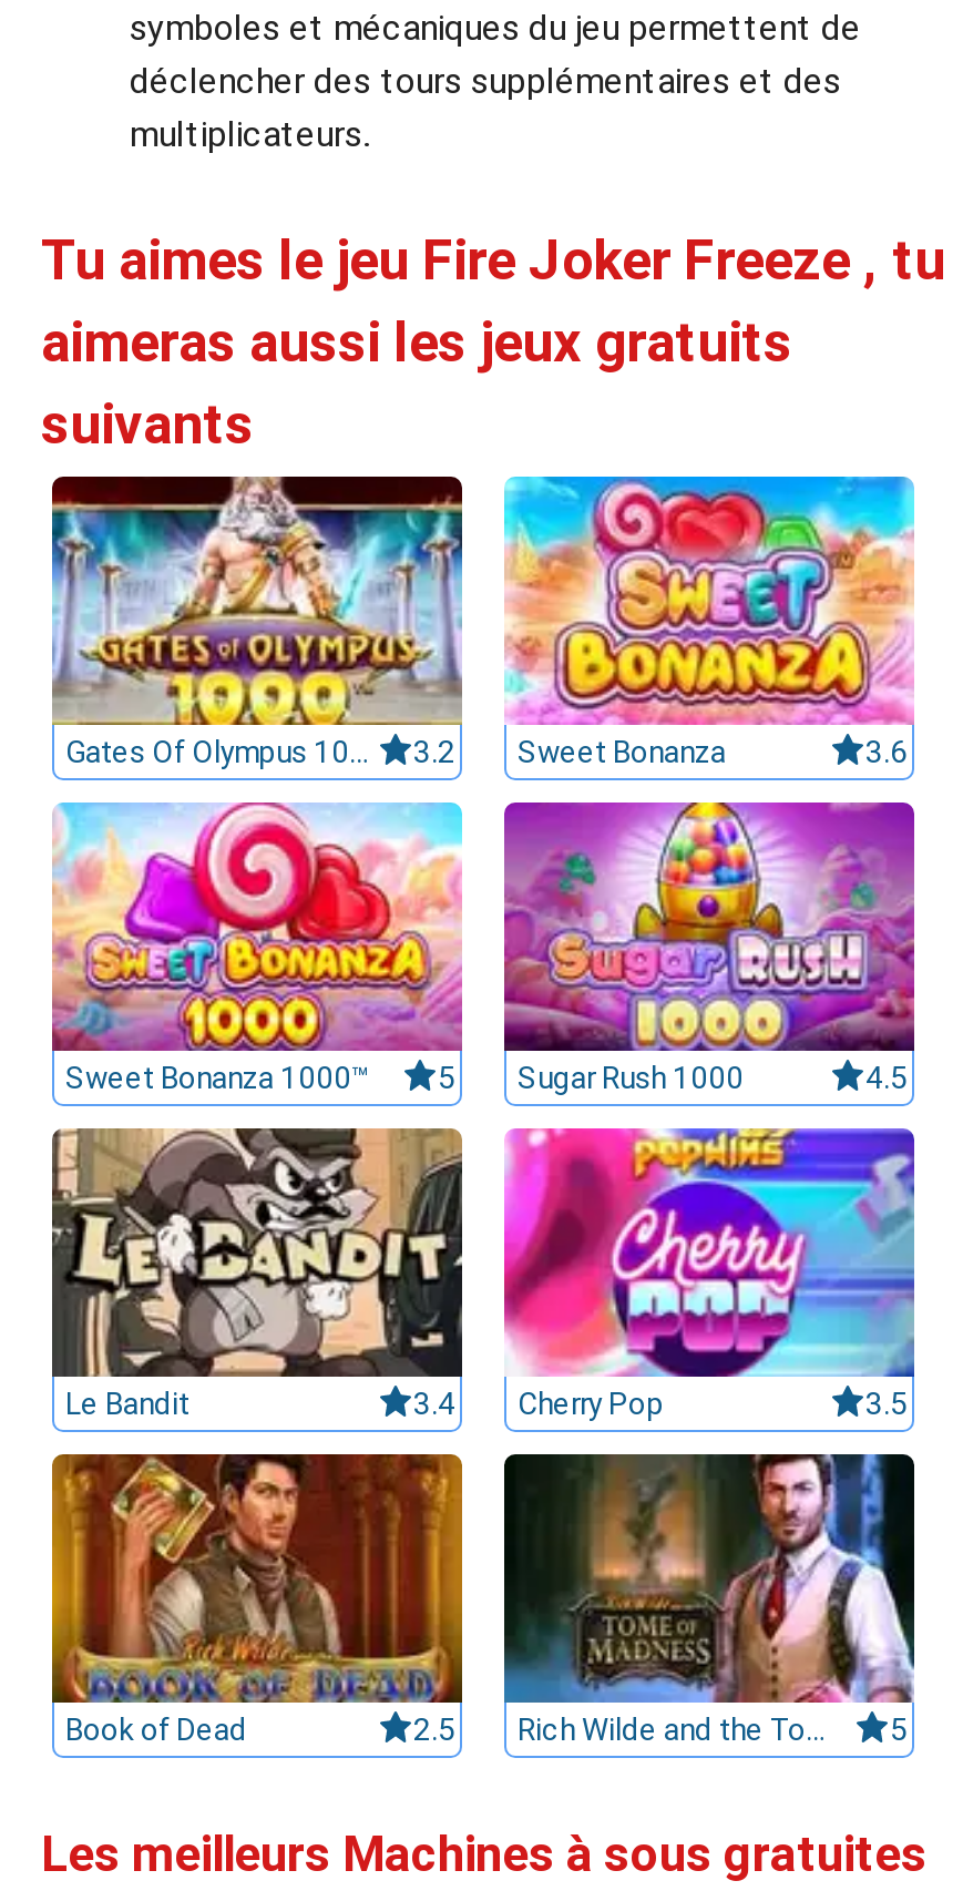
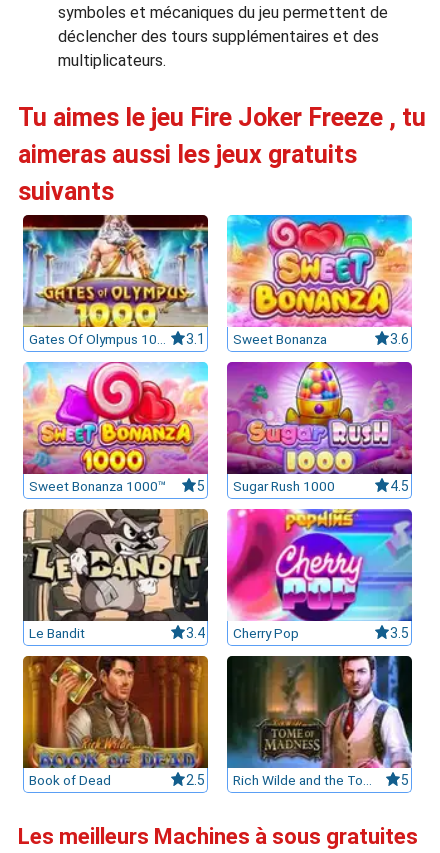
[413,733,455,769] 3.2 -> [186,331,205,347] 3.1

